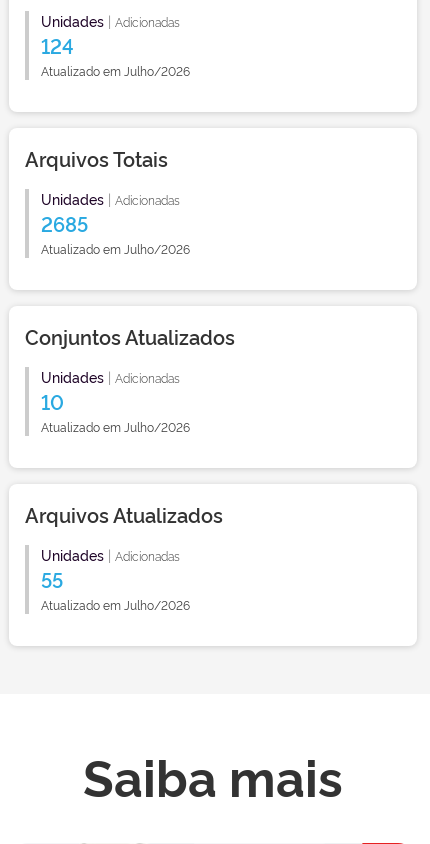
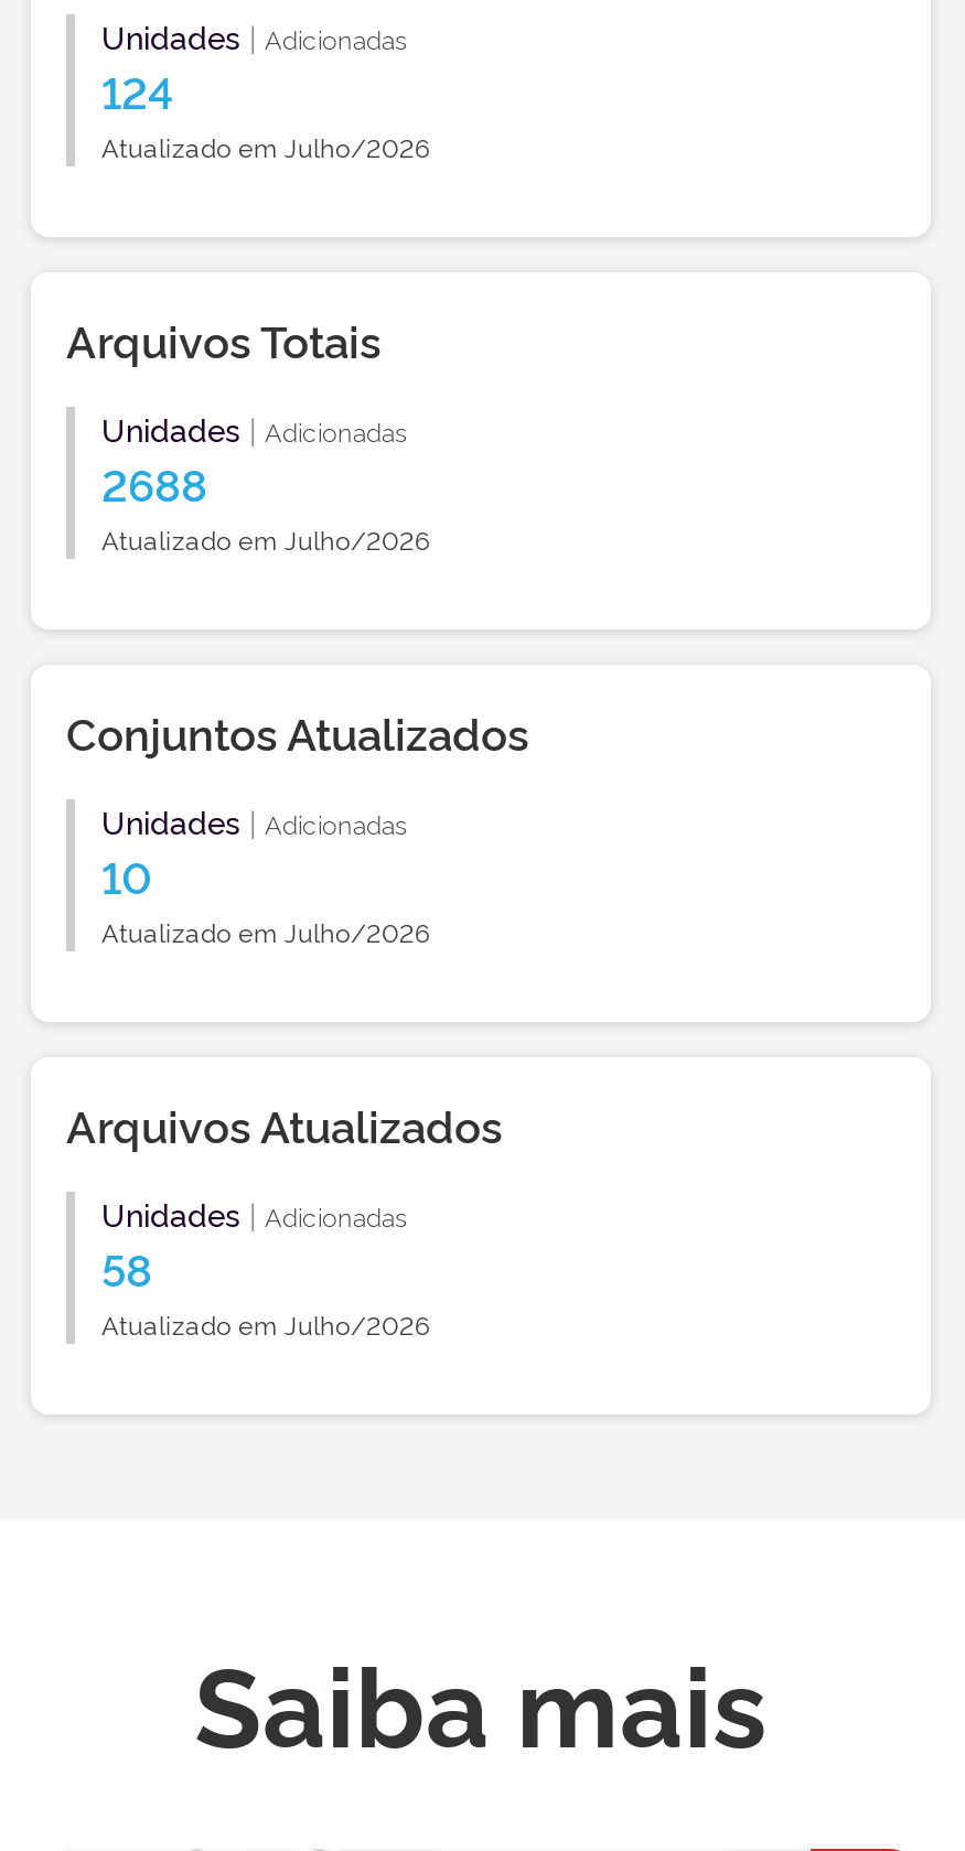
[41,208,88,236] 2685 -> [101,450,207,512] 2688
[41,564,63,592] 55 -> [101,1235,152,1296] 58

